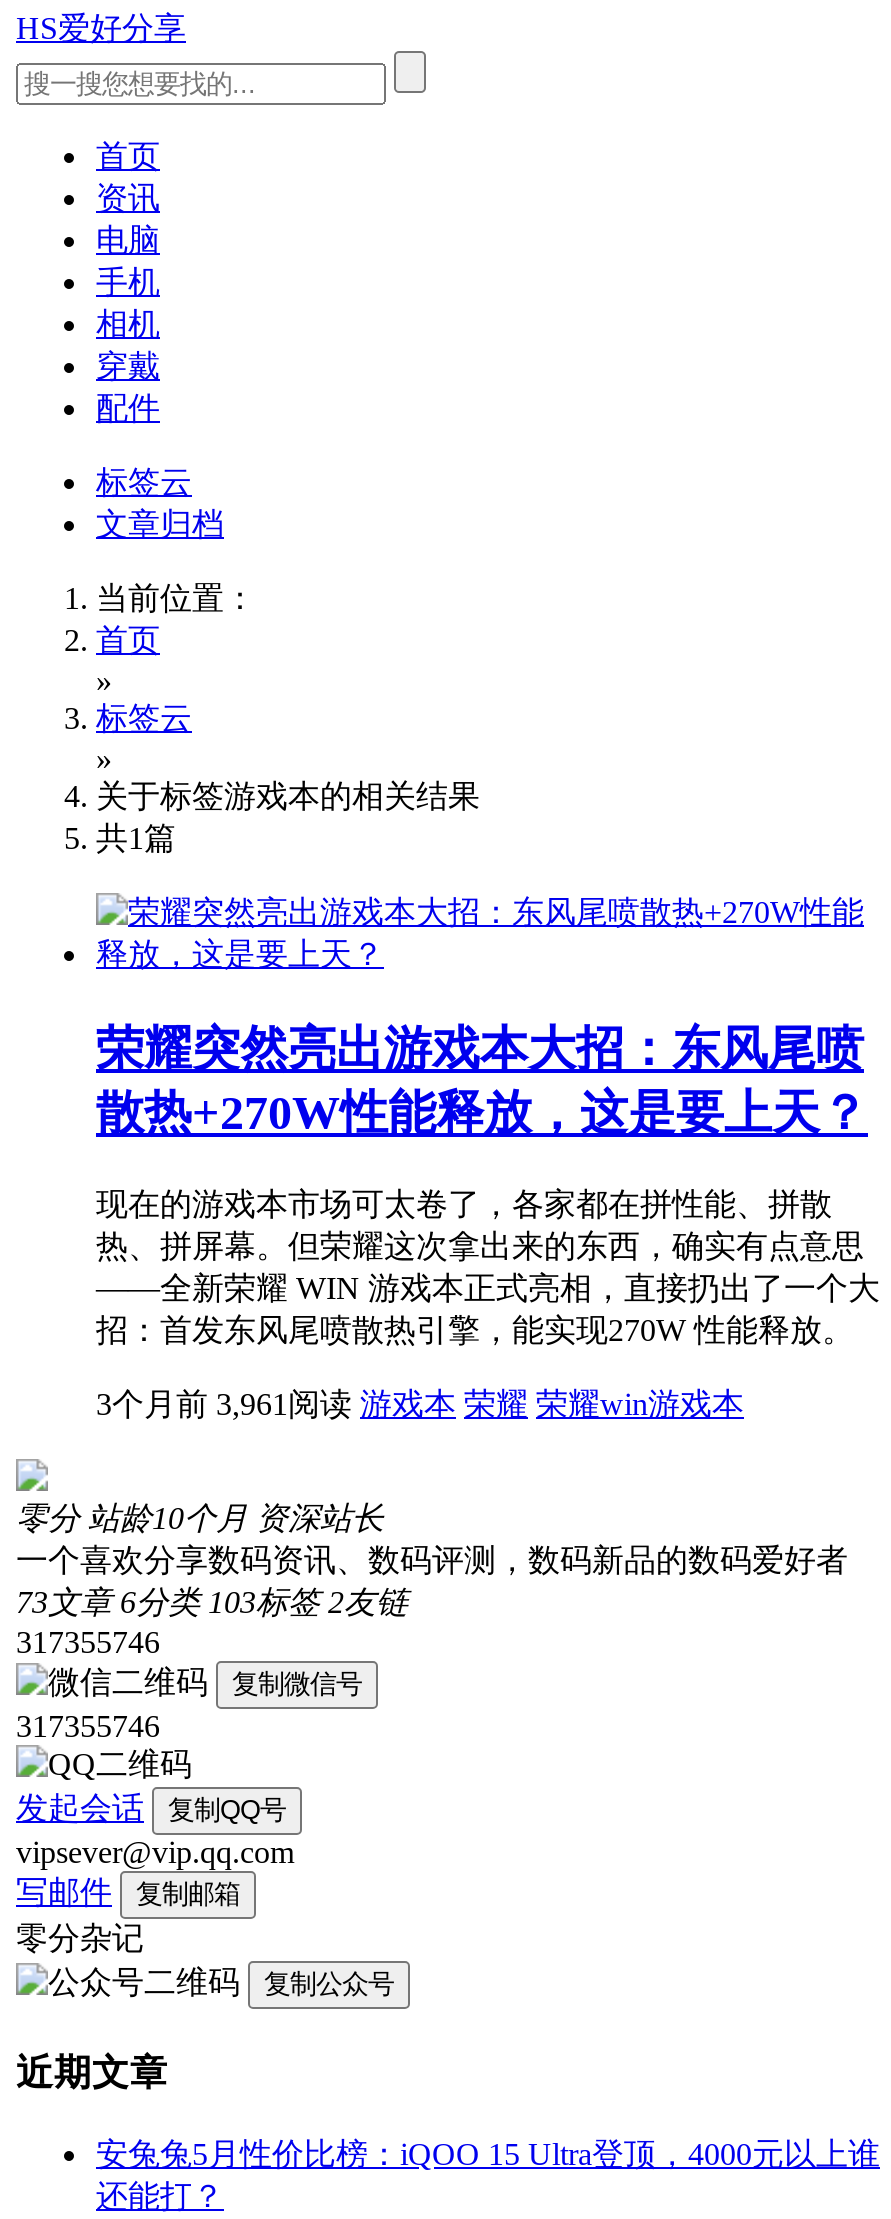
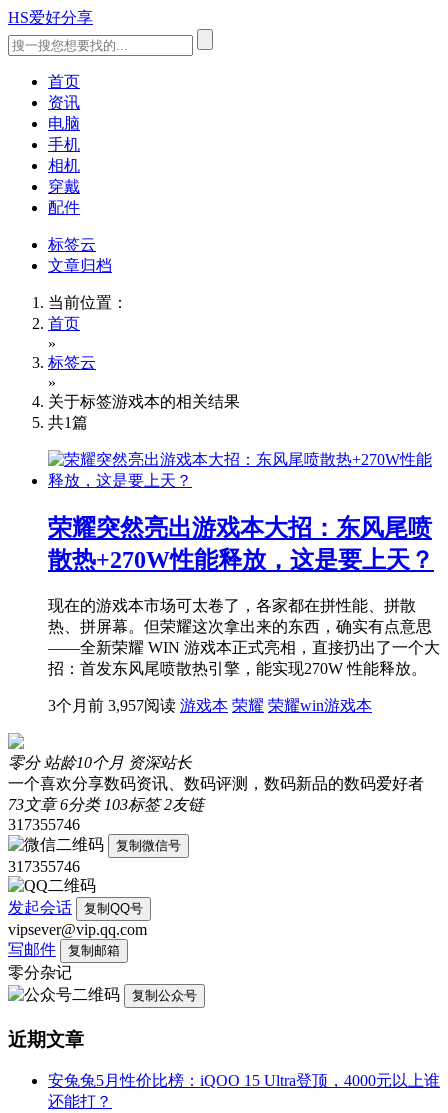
[96,1387,744,1421] 3个月前3,961阅读 游戏本 荣耀 荣耀win游戏本 -> [48,697,372,714] 3个月前3,957阅读 游戏本 荣耀 荣耀win游戏本

